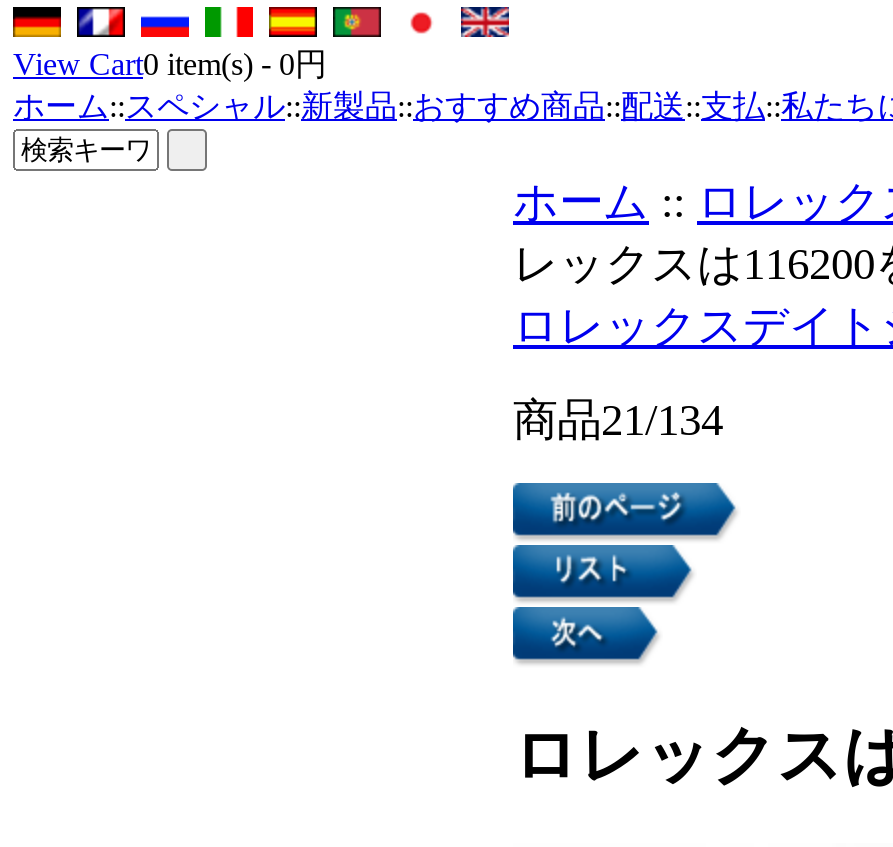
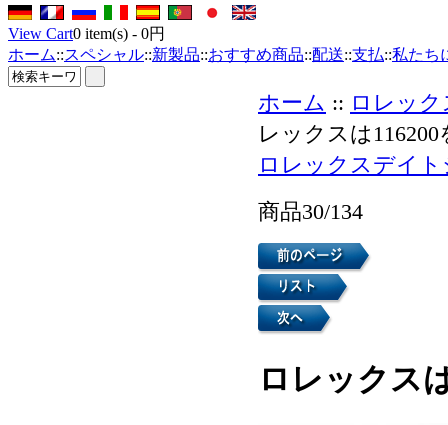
[513,396,723,446] 商品21/134 -> [258,199,363,224] 商品30/134

